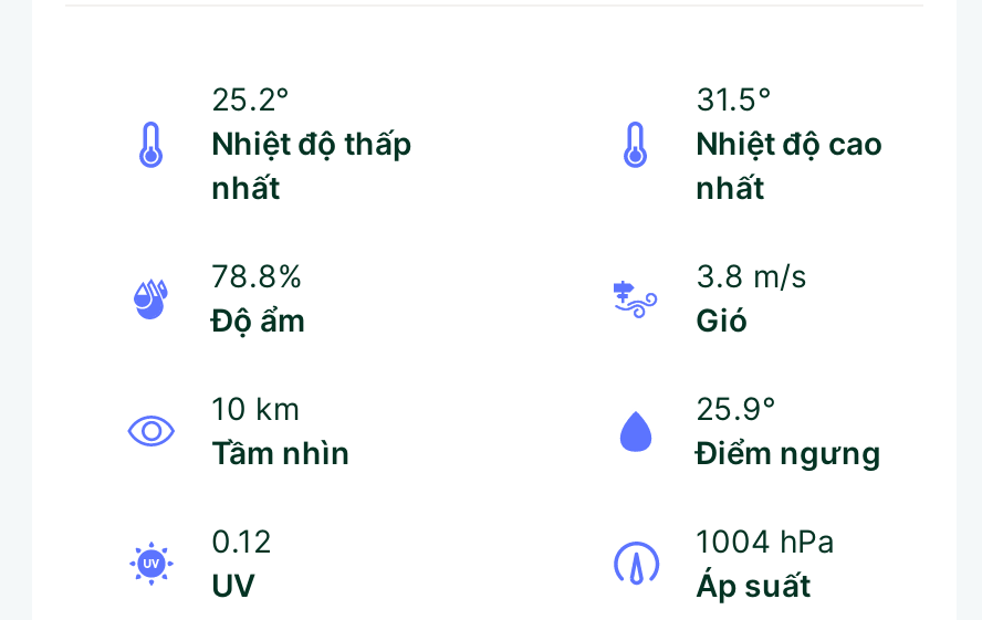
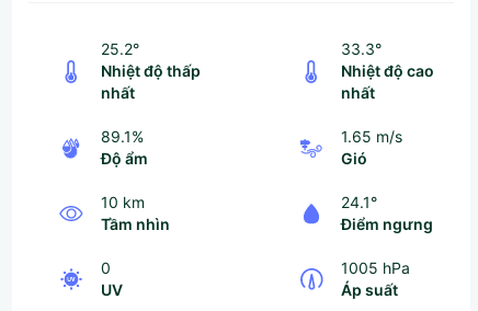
[696,80,771,117] 31.5° -> [341,39,382,58] 33.3°
[211,256,302,294] 78.8% -> [101,127,144,146] 89.1%
[696,256,806,294] 3.8 m/s -> [341,127,402,146] 1.65 m/s
[696,389,775,427] 25.9° -> [341,193,377,211] 24.1°
[211,522,271,559] 0.12 -> [101,258,111,277] 0
[696,522,835,559] 1004 hPa -> [341,258,410,277] 1005 hPa

